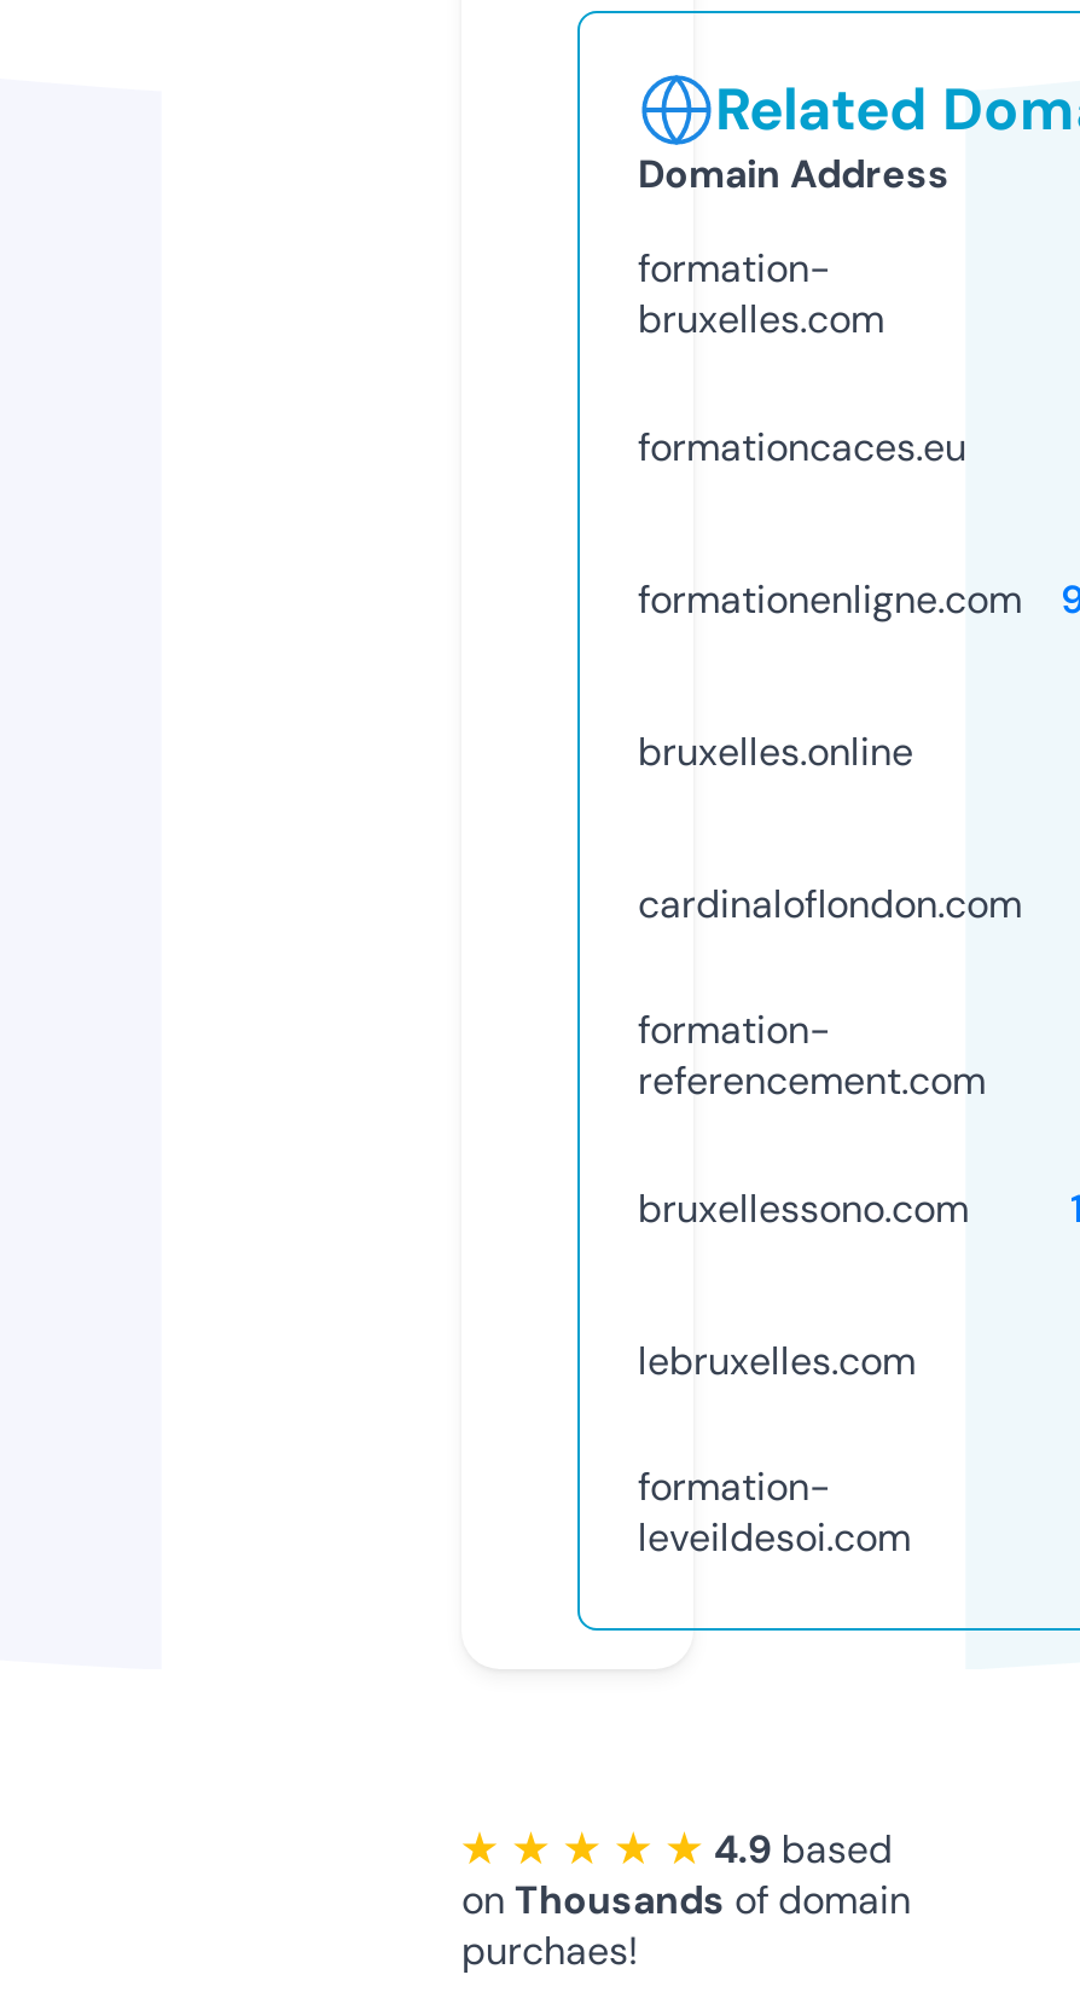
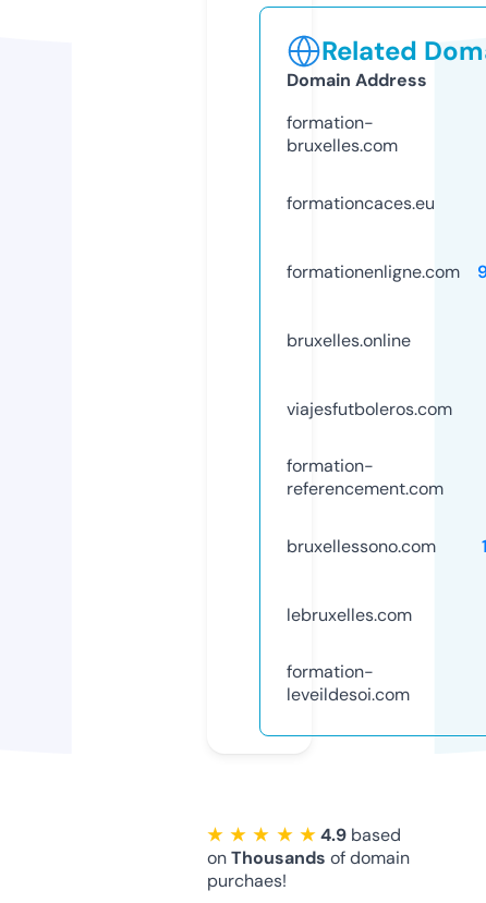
[638,878,1022,929] cardinaloflondon.com -> [287,397,452,420] viajesfutboleros.com

